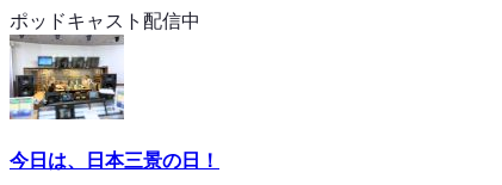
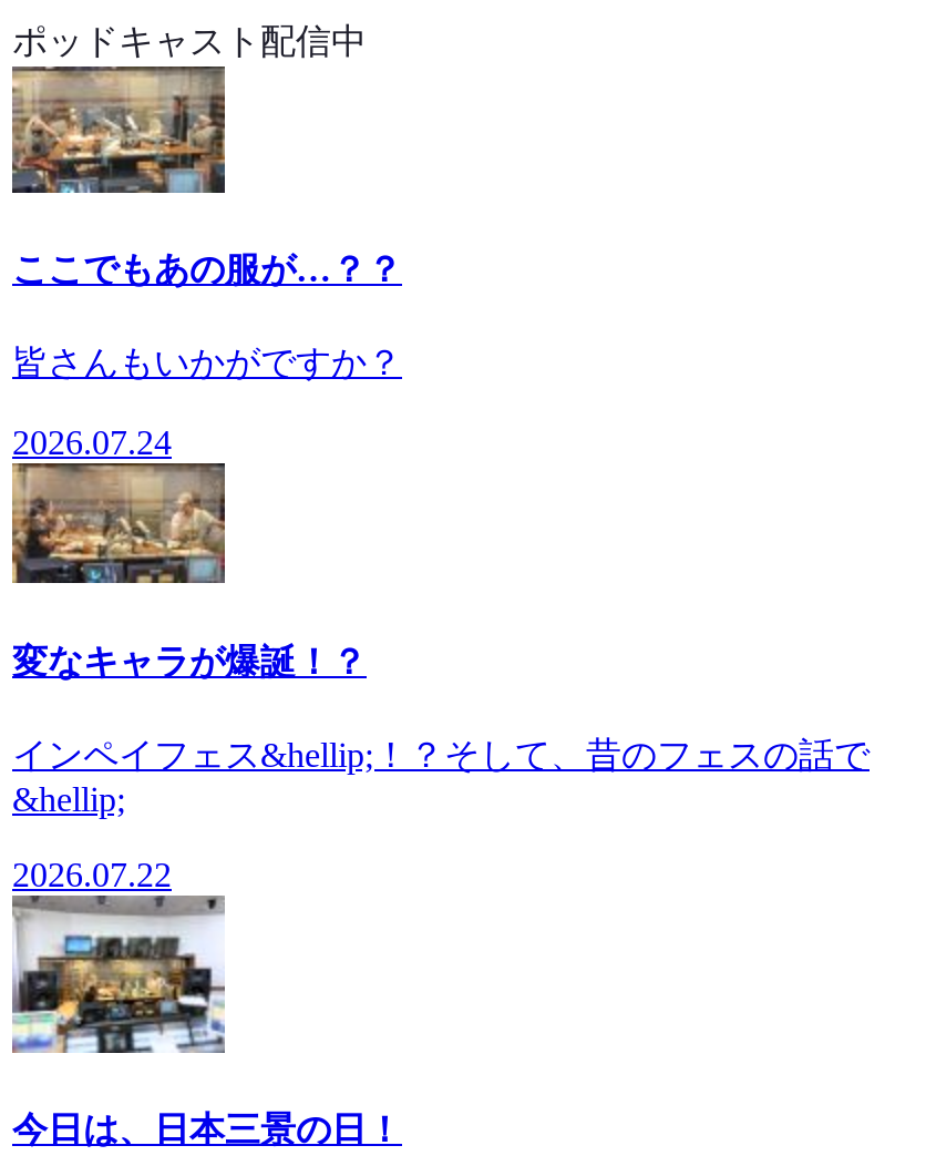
none -> [10,67,402,462] [image] | ここでもあの服が…？？ | 皆さんもいかがですか？ | 2026.07.24
none -> [10,461,870,893] [image] | 変なキャラが爆誕！？ | インペイフェス&hellip;！？そして、昔のフェスの話で | &hellip; | 2026.07.22

